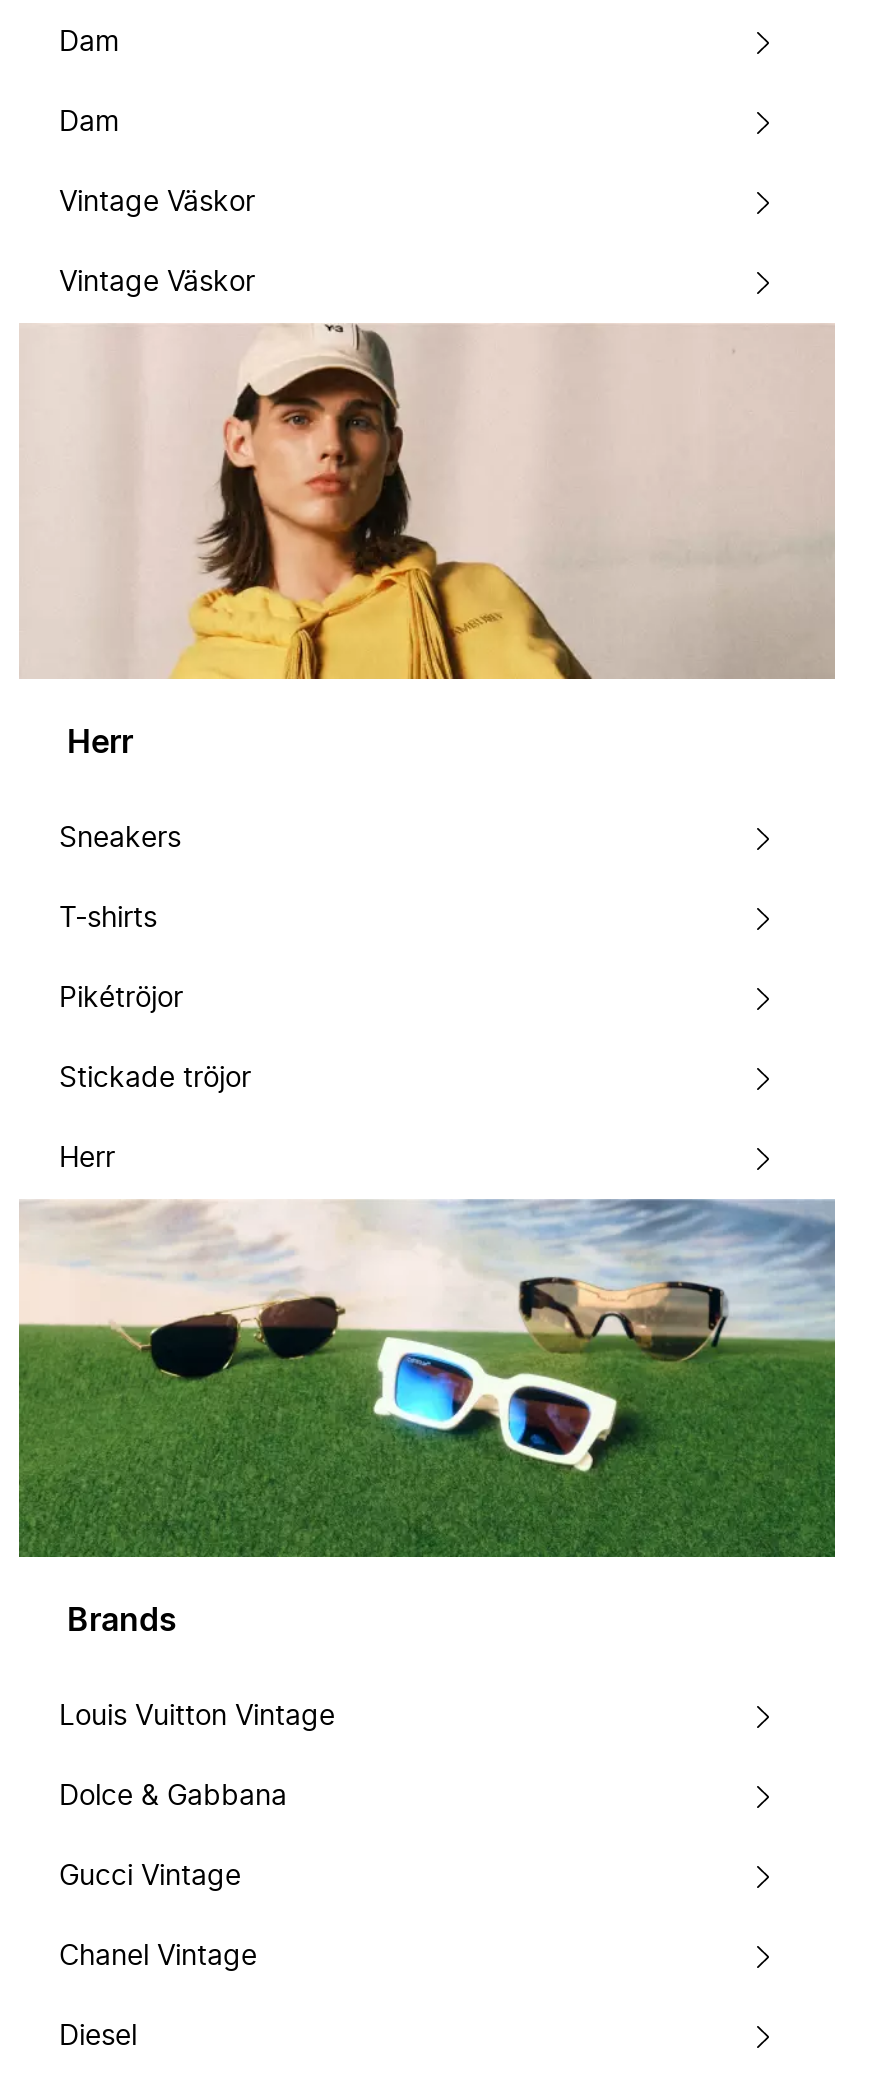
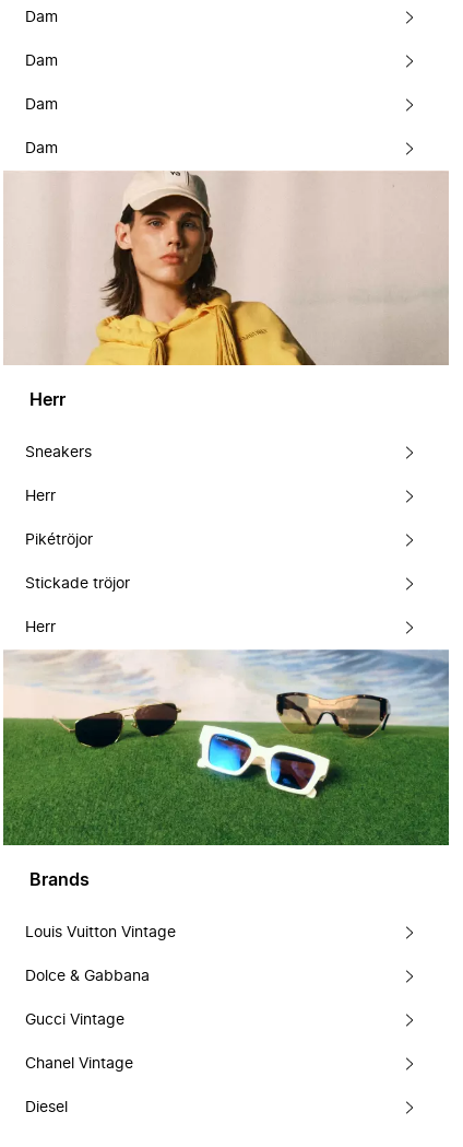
[59,188,255,216] Vintage Väskor -> [25,97,58,112] Dam
[59,268,255,296] Vintage Väskor -> [25,141,58,156] Dam
[59,905,157,933] T-shirts -> [25,489,56,504] Herr

